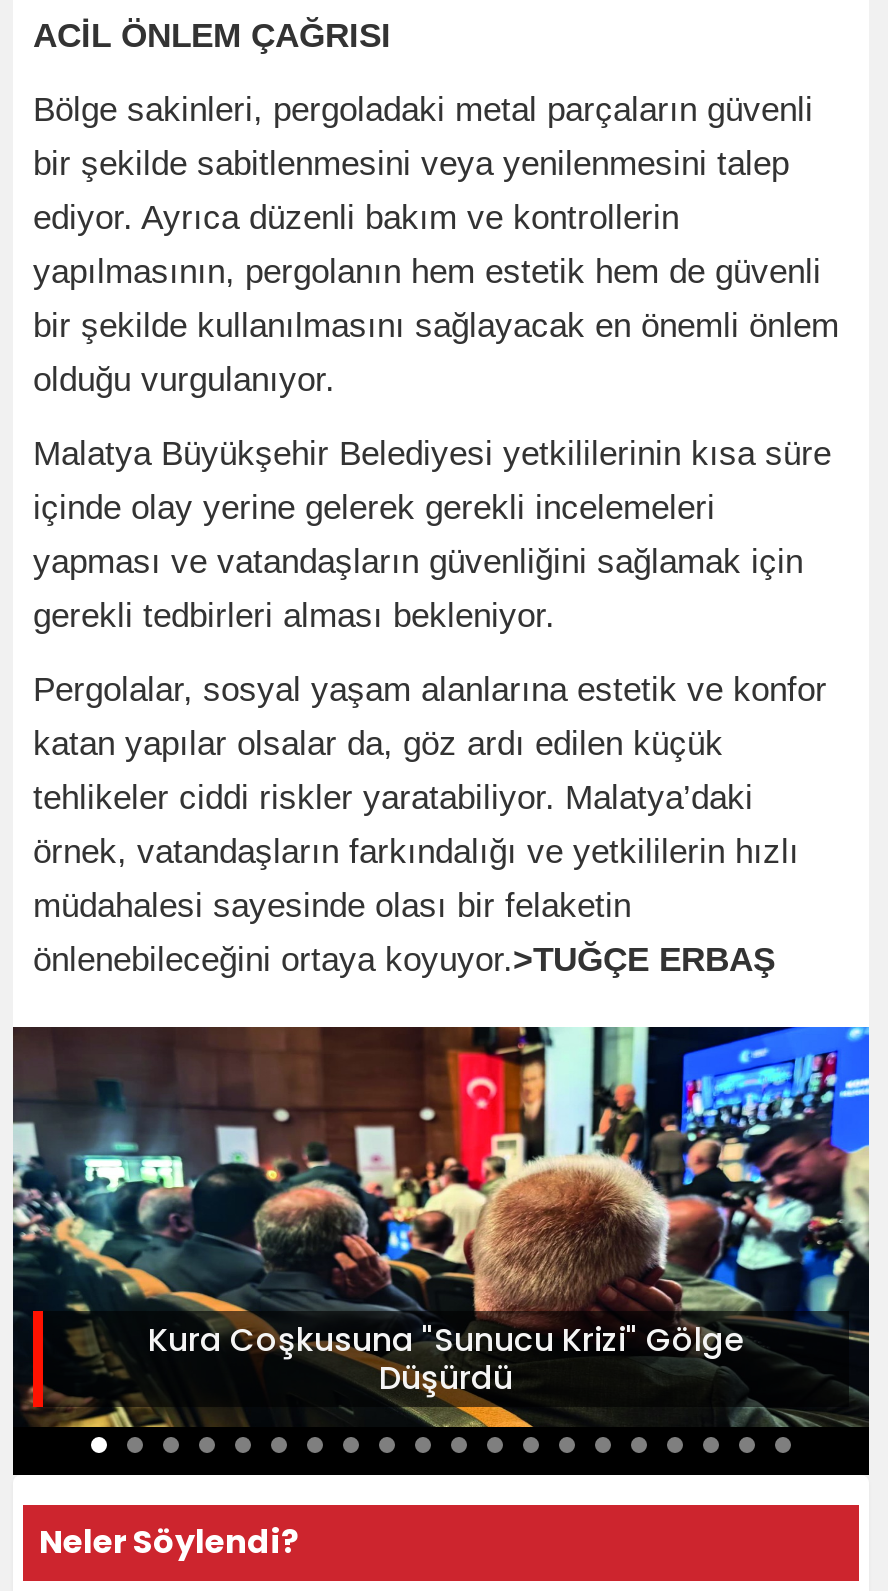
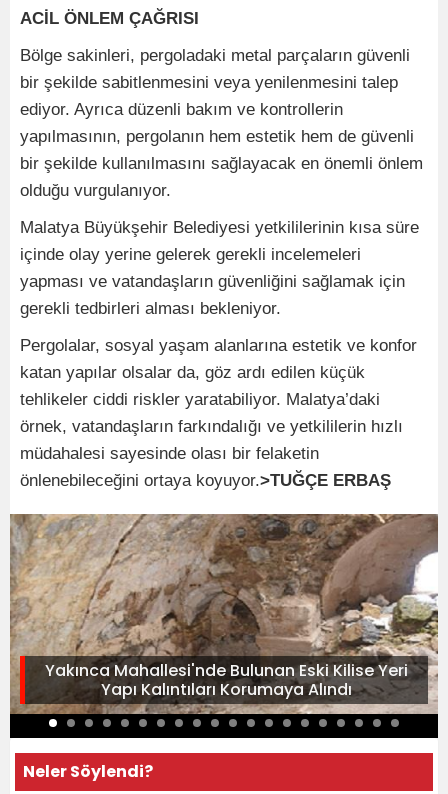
[11,1025,871,1429] [image] | Kura Coşkusuna "Sunucu Krizi" Gölge | Düşürdü -> [9,513,439,715] [image] | Yakınca Mahallesi'nde Bulunan Eski Kilise Yeri | Yapı Kalıntıları Korumaya Alındı

